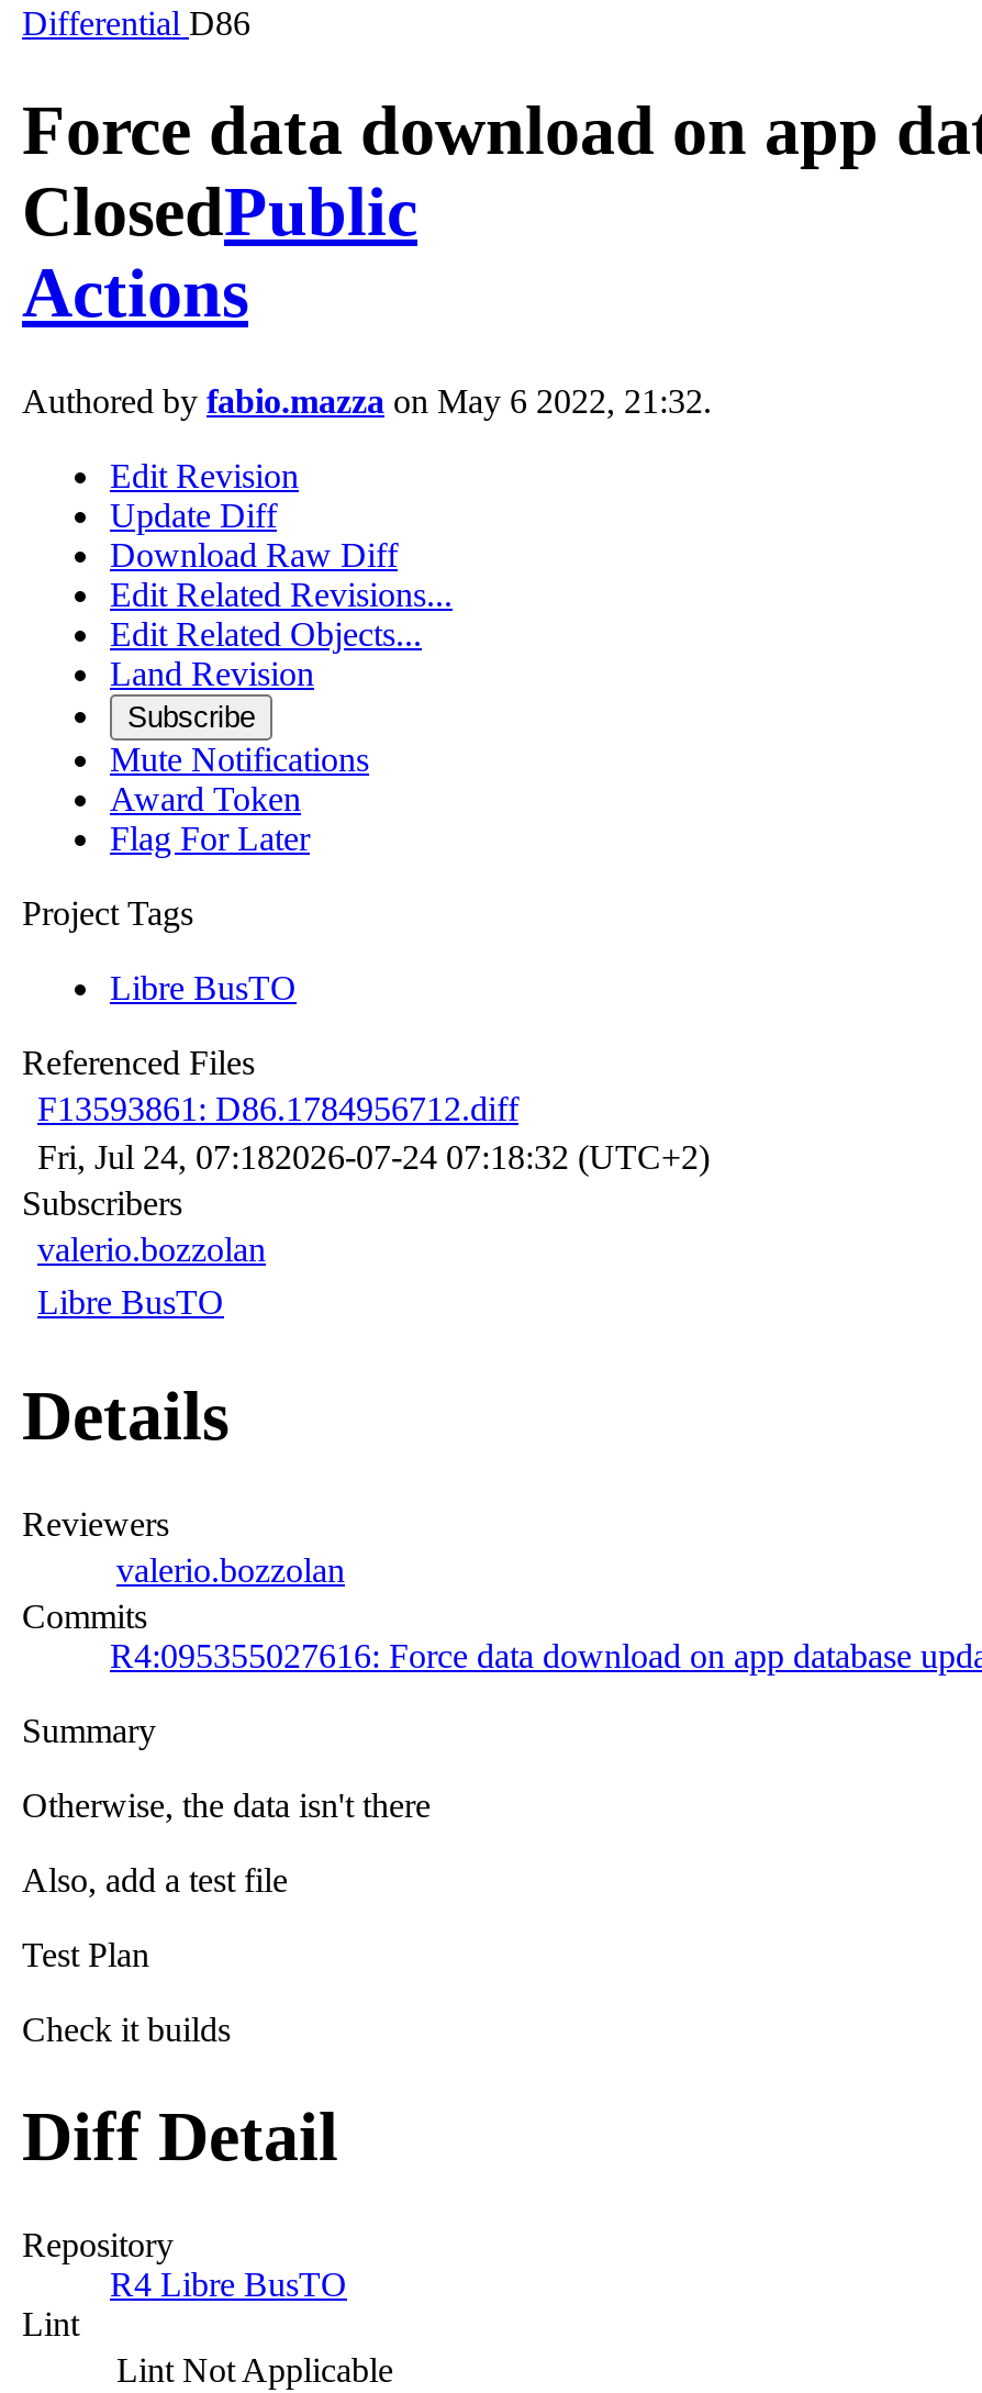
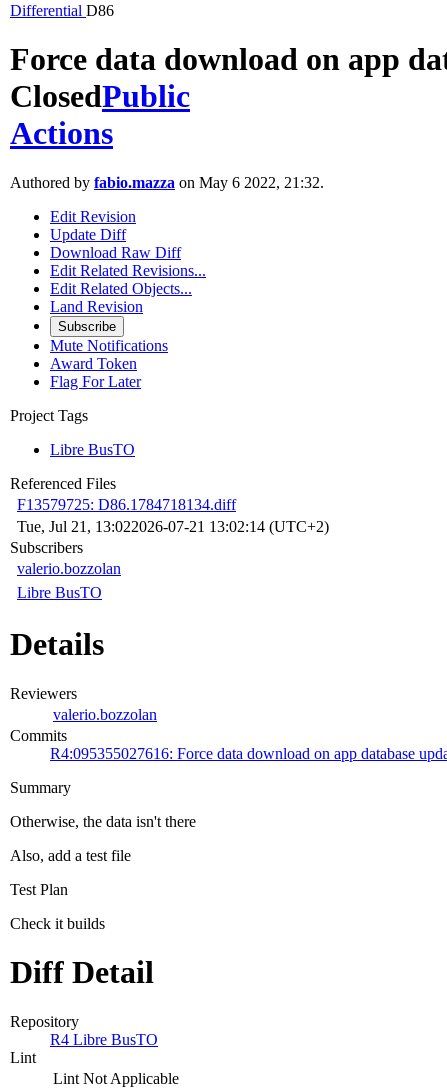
[37,1090,710,1175] F13593861: D86.1784956712.diff | Fri, Jul 24, 07:182026-07-24 07:18:32 (UTC+2) -> [17,496,329,535] F13579725: D86.1784718134.diff | Tue, Jul 21, 13:022026-07-21 13:02:14 (UTC+2)

